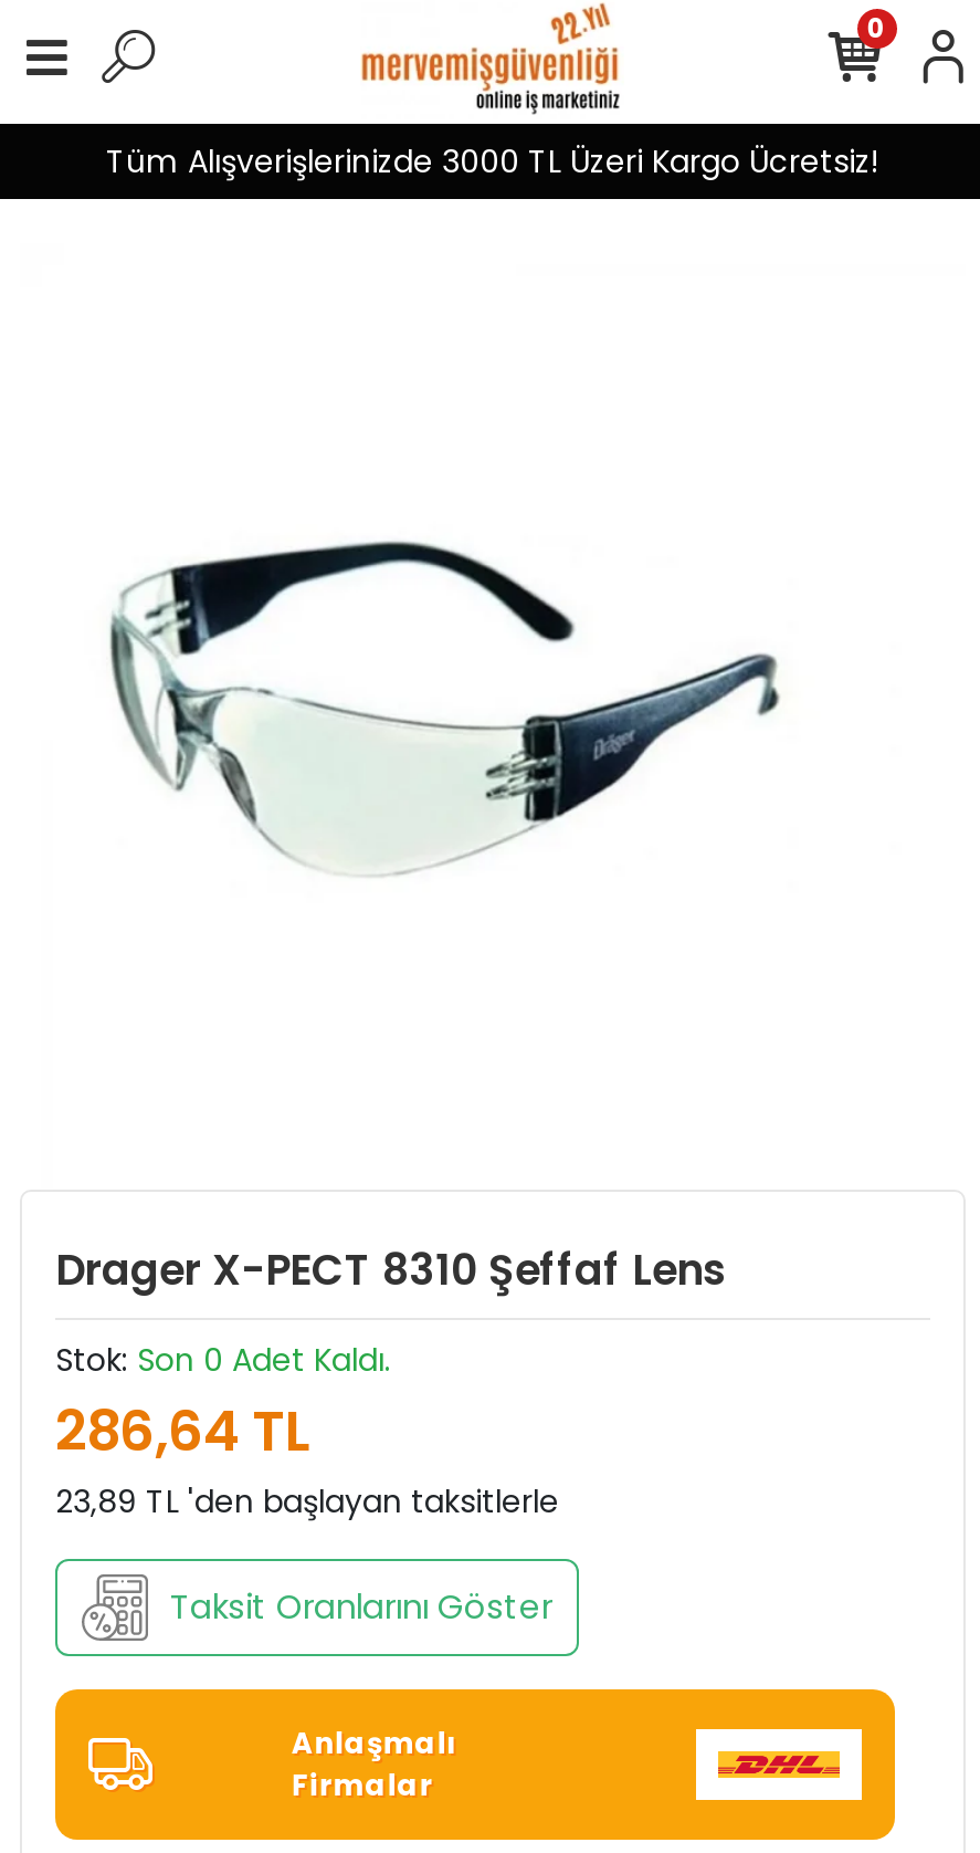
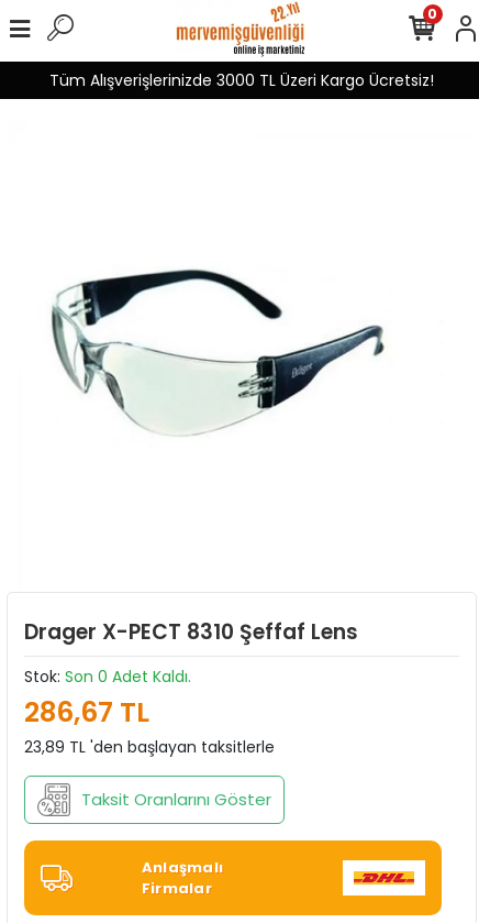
[55,1393,312,1470] 286,64 TL -> [24,693,149,732] 286,67 TL

